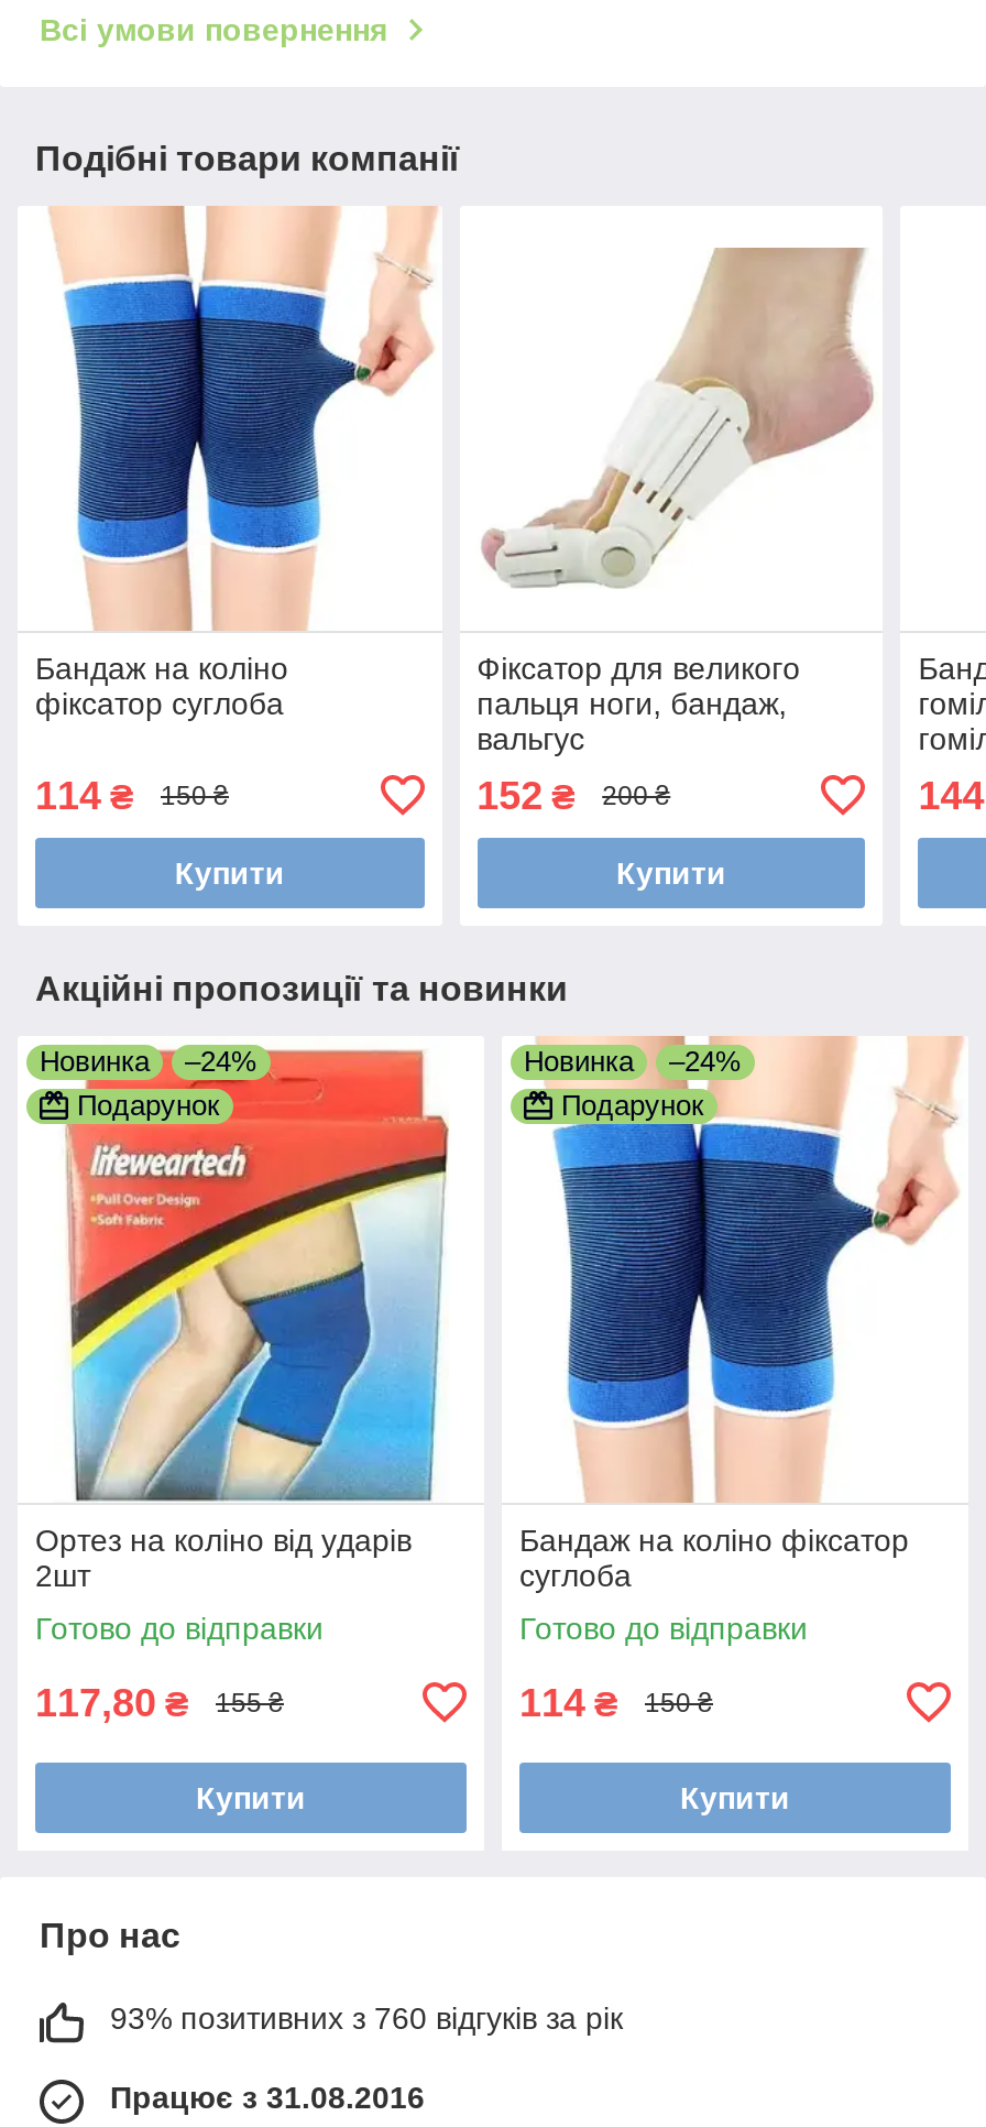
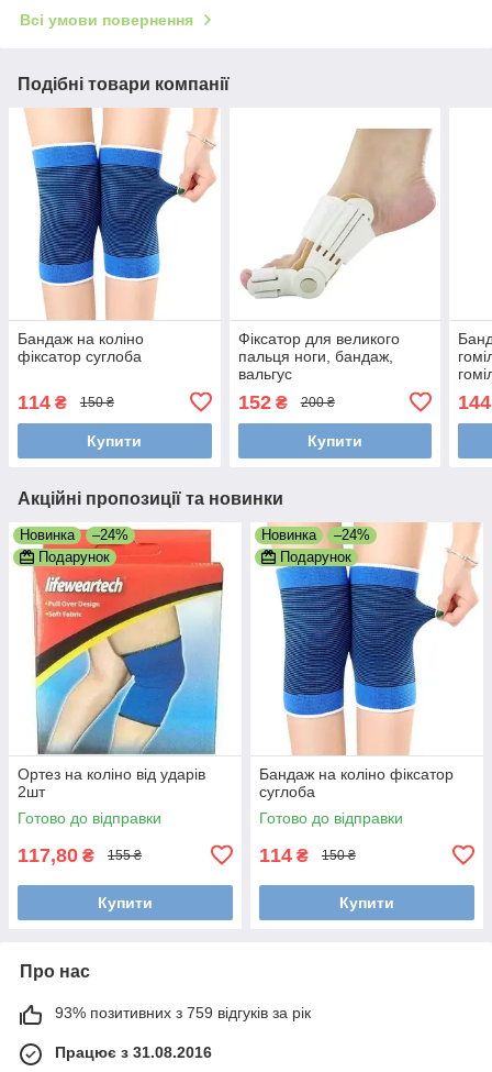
[110,2000,623,2035] 93% позитивних з 760 відгуків за рік -> [55,1004,311,1021] 93% позитивних з 759 відгуків за рік

